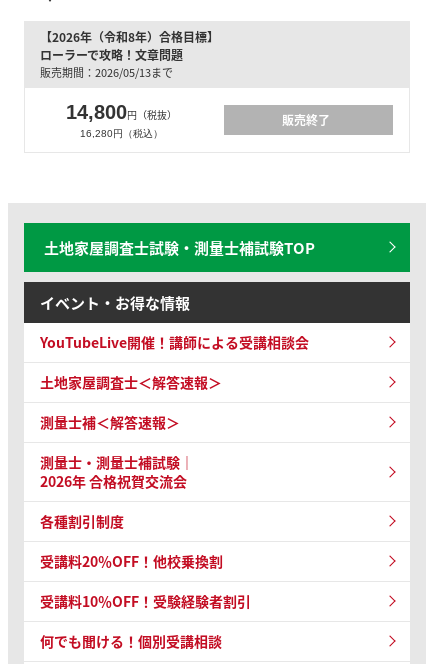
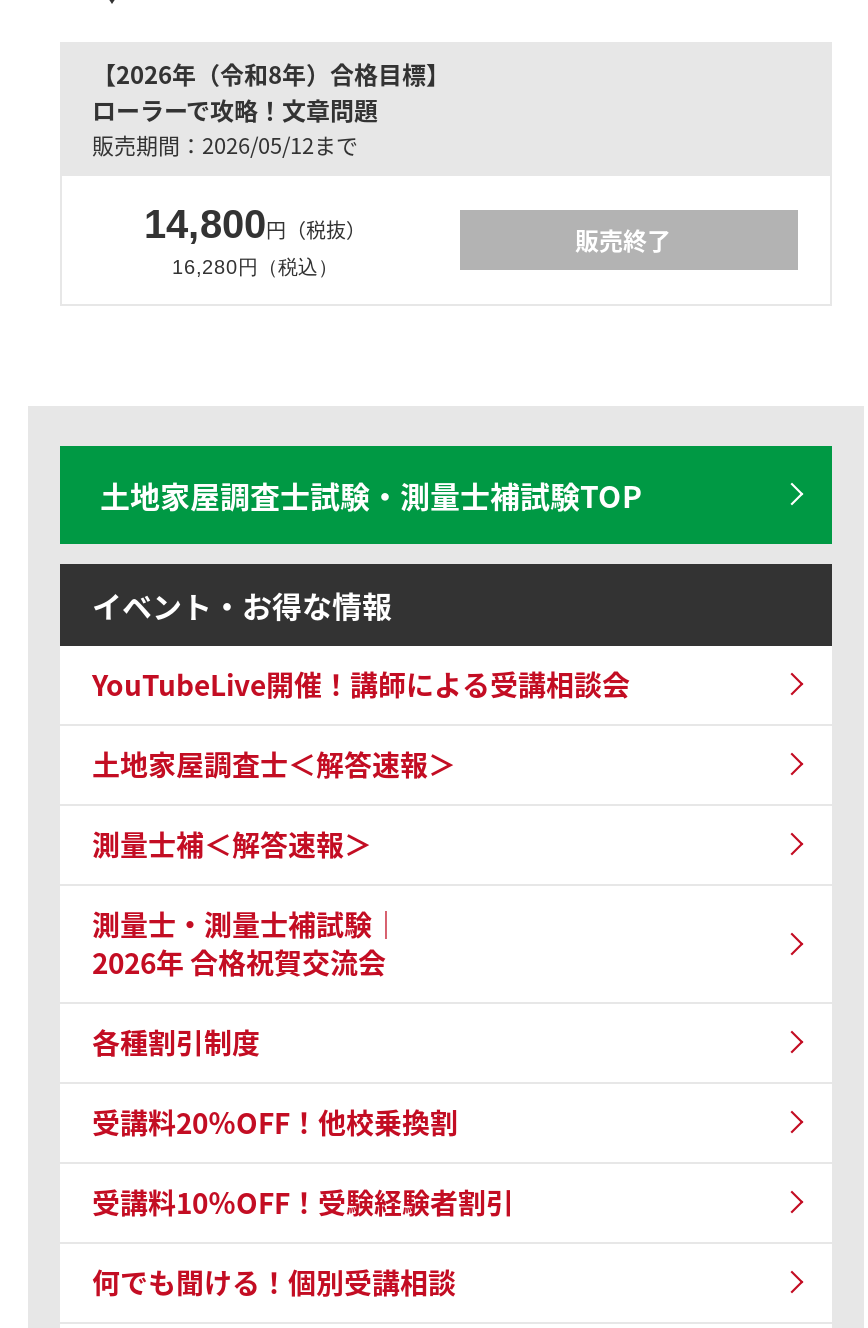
[40,64,173,80] 販売期間：2026/05/13まで -> [92,128,358,160] 販売期間：2026/05/12まで

